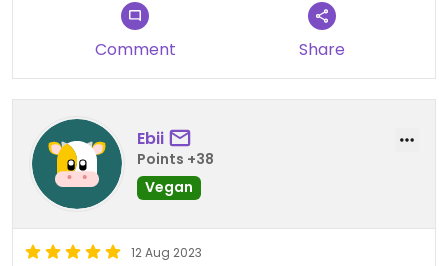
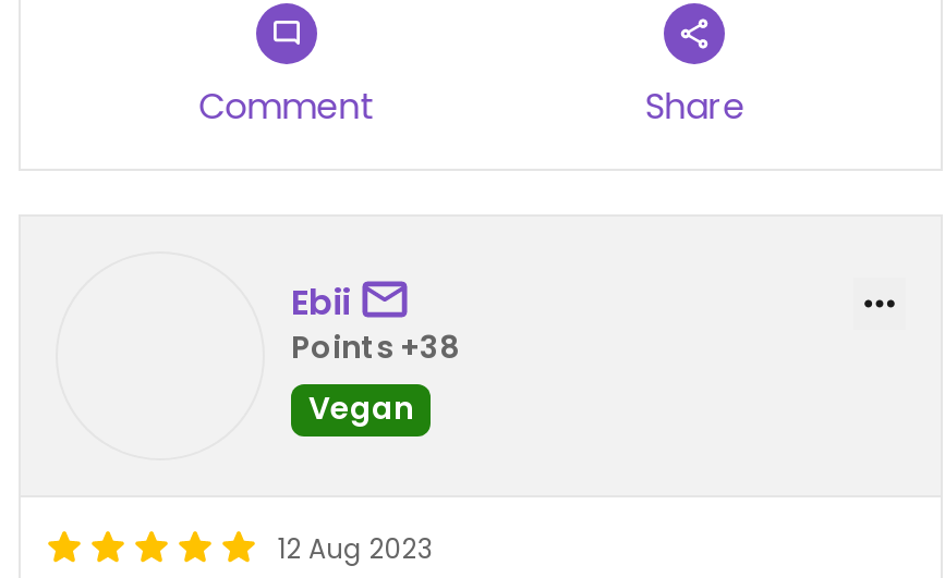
[31,118,123,210] [image] -> none

